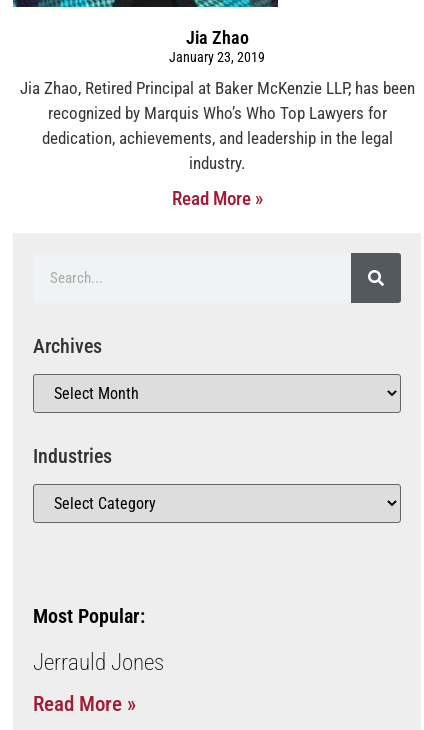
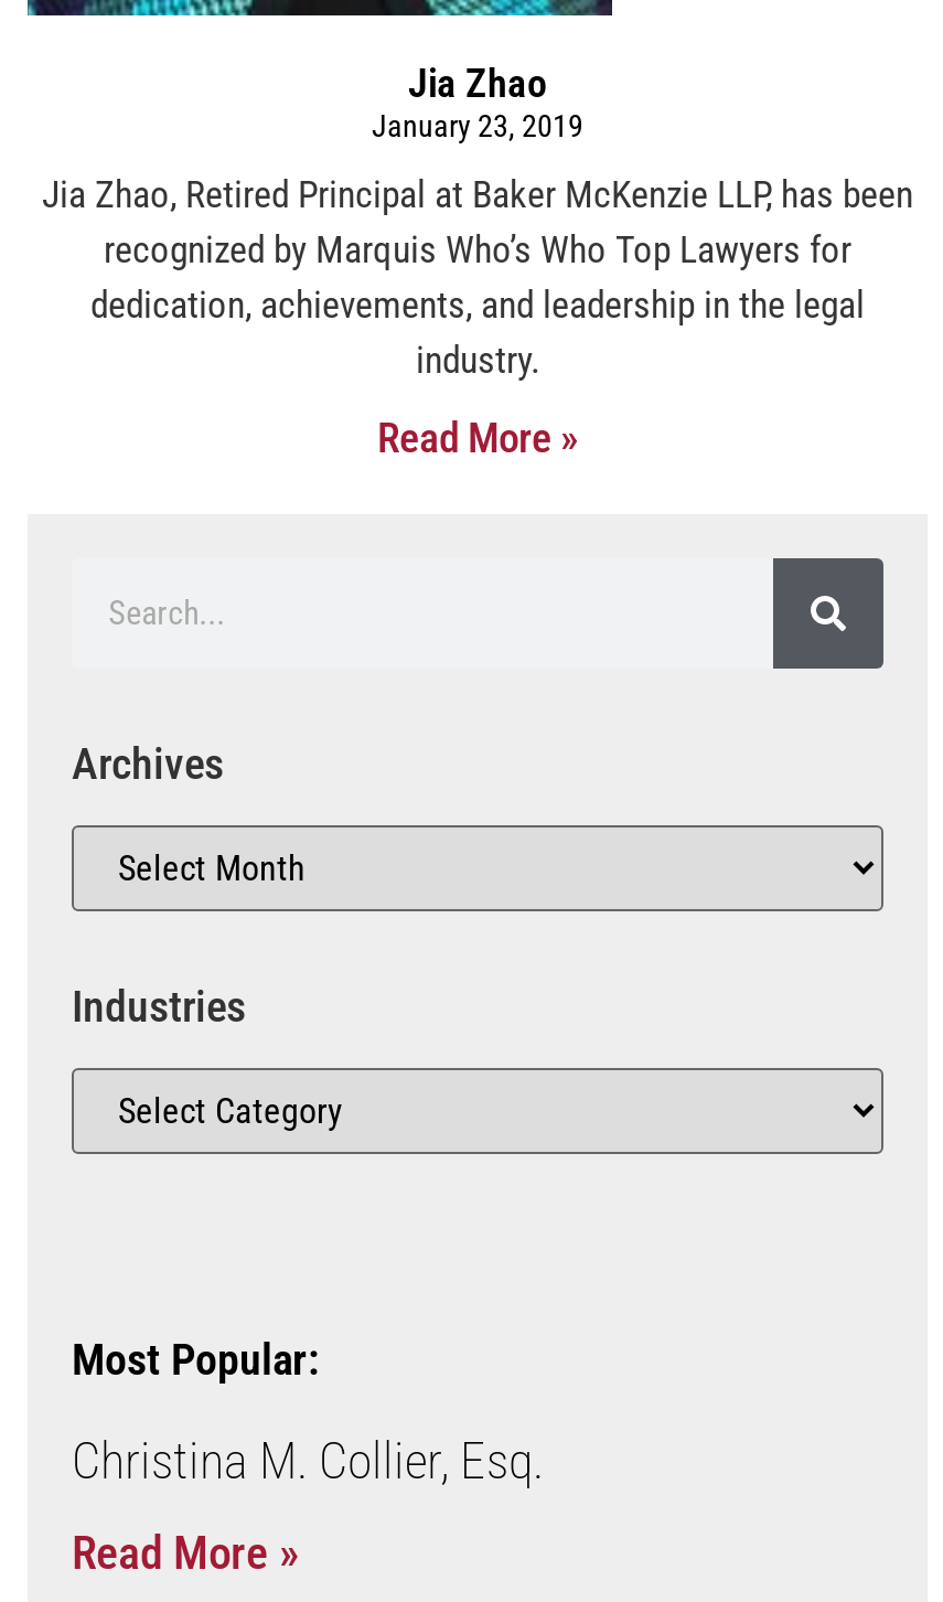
[33,649,164,676] Jerrauld Jones -> [72,1432,544,1491] Christina M. Collier, Esq.

